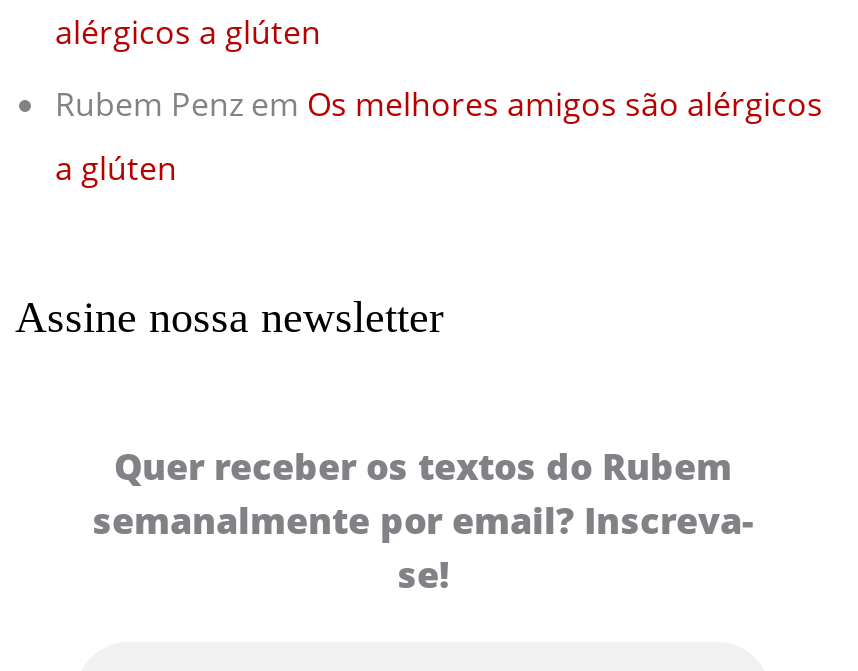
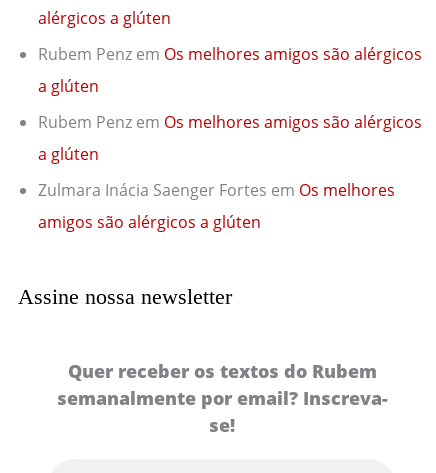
none -> [38,111,422,233] Rubem Penz em Os melhores amigos são alérgicos | a glúten | Zulmara Inácia Saenger Fortes em Os melhores | amigos são alérgicos a glúten

